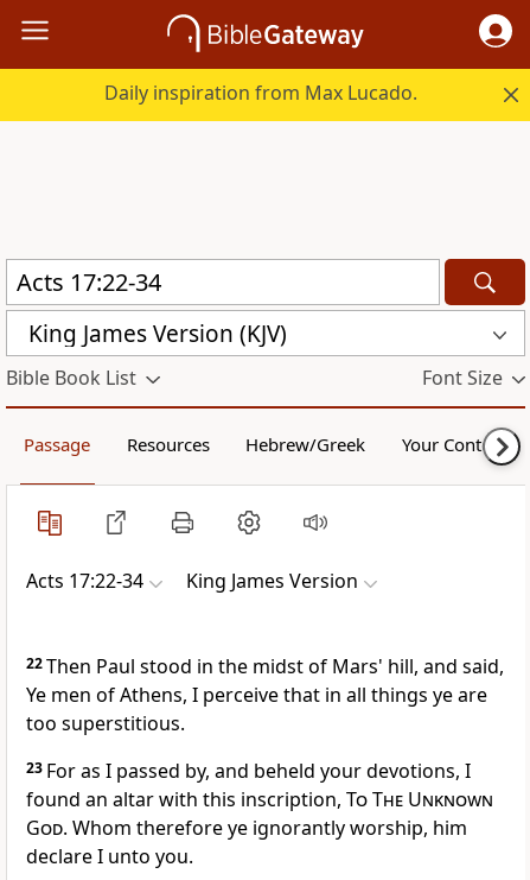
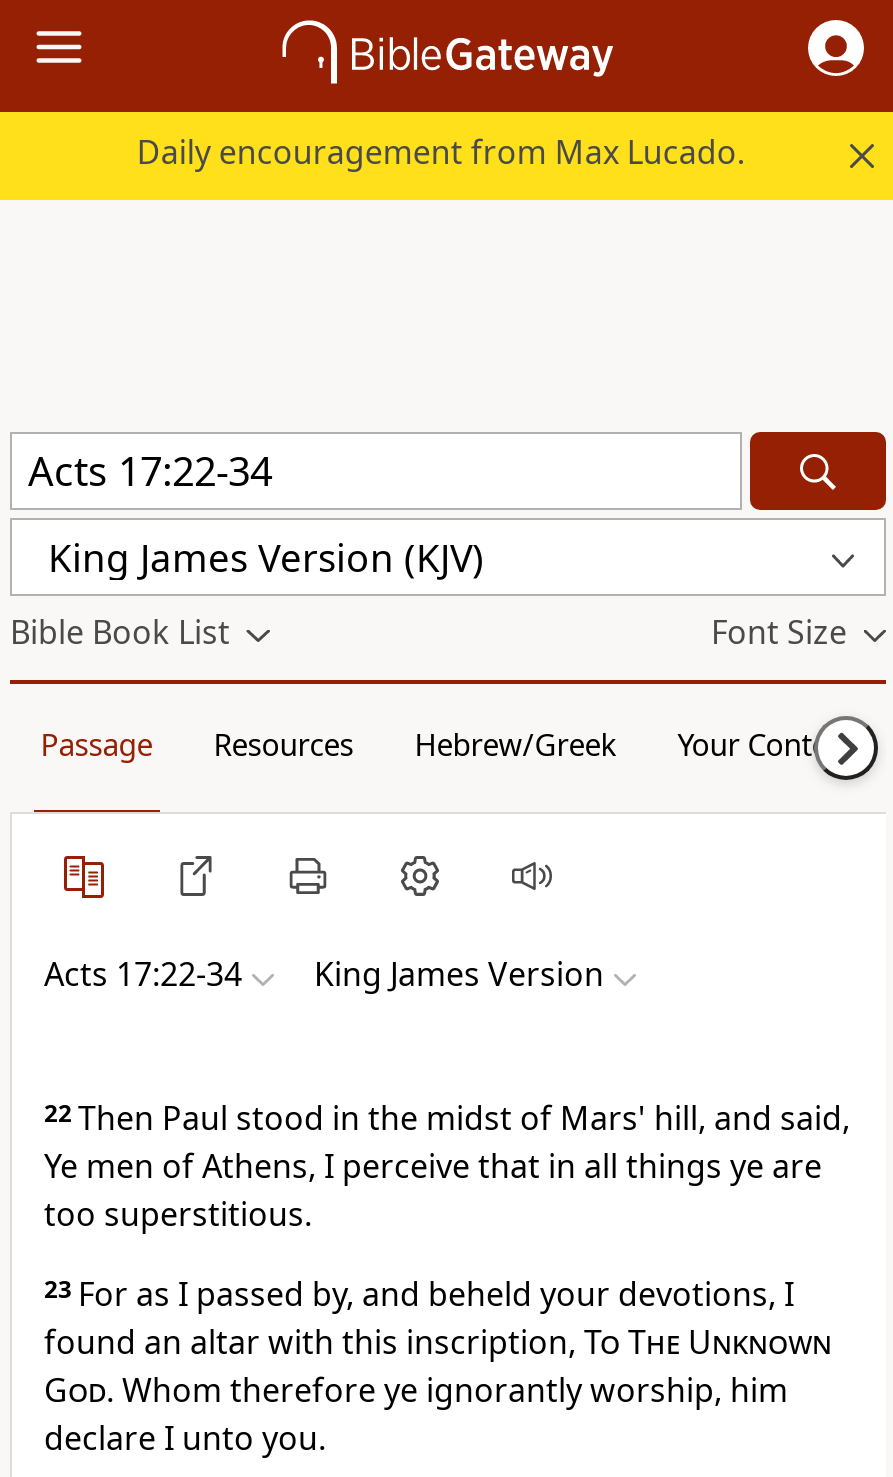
[105,80,418,106] Daily inspiration from Max Lucado. -> [137,130,745,174] Daily encouragement from Max Lucado.

